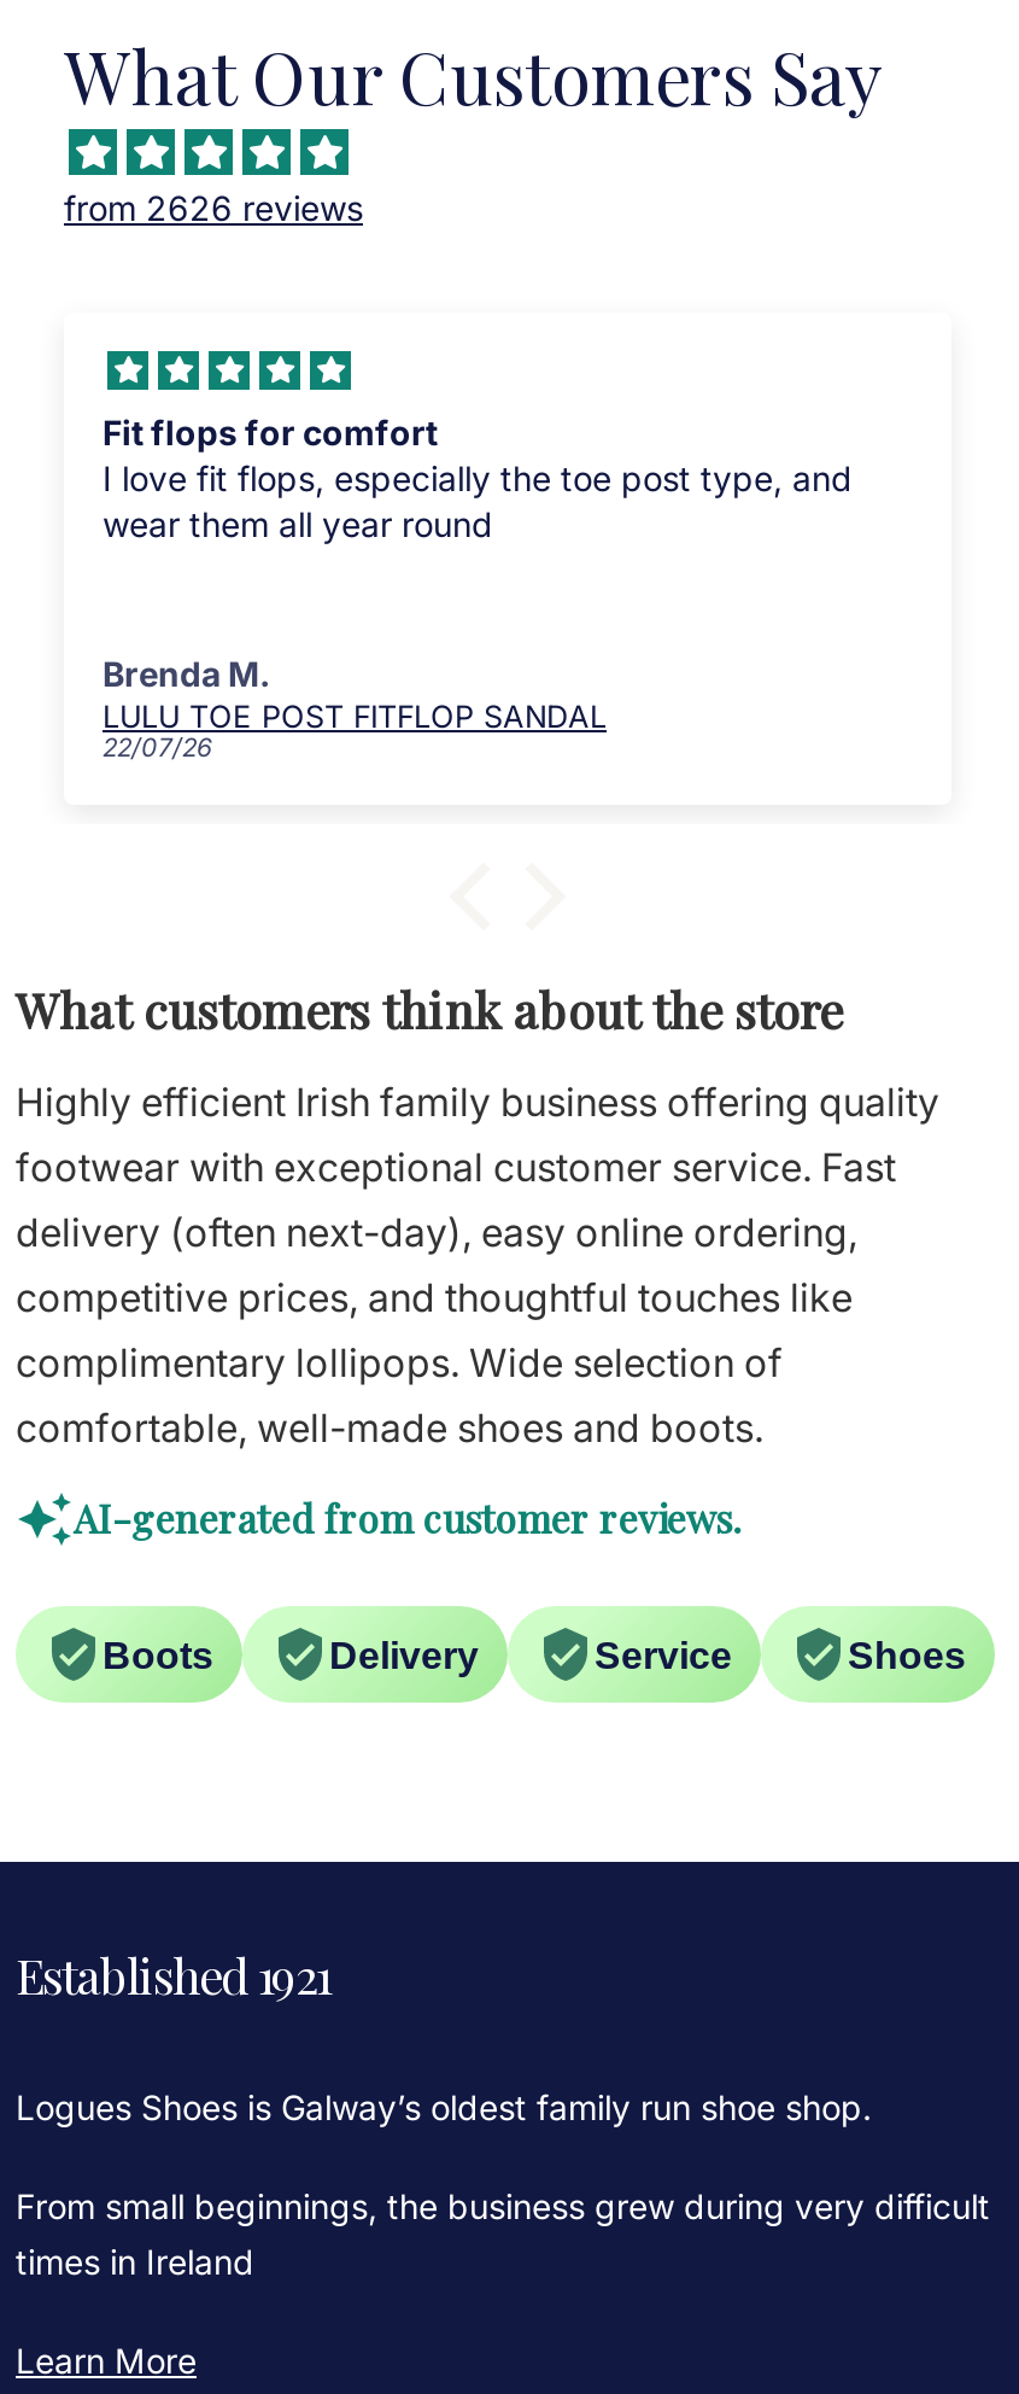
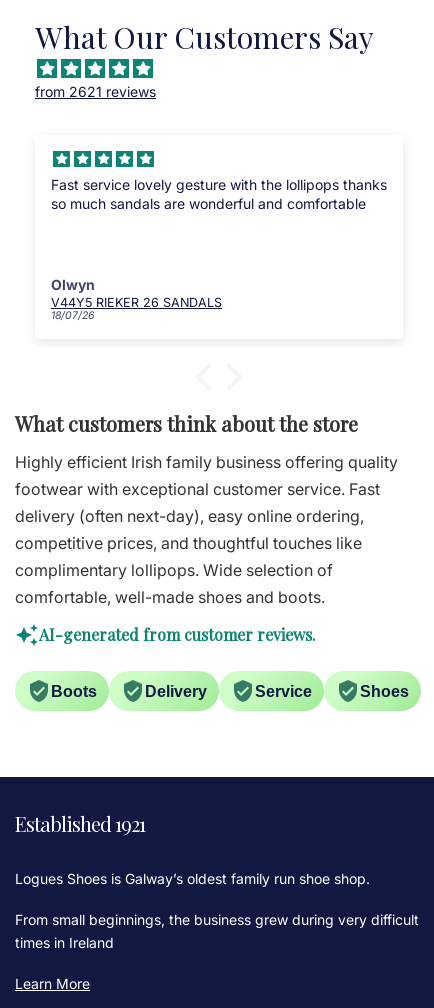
[64,188,363,229] from 2626 reviews -> [35,83,156,100] from 2621 reviews
[103,412,853,545] Fit flops for comfort | I love fit flops, especially the toe post type, and | wear them all year round -> [51,176,387,212] Fast service lovely gesture with the lollipops thanks | so much sandals are wonderful and comfortable
[103,654,607,765] Brenda M. | LULU TOE POST FITFLOP SANDAL | 22/07/26 -> [51,276,222,322] Olwyn | V44Y5 RIEKER 26 SANDALS | 18/07/26

